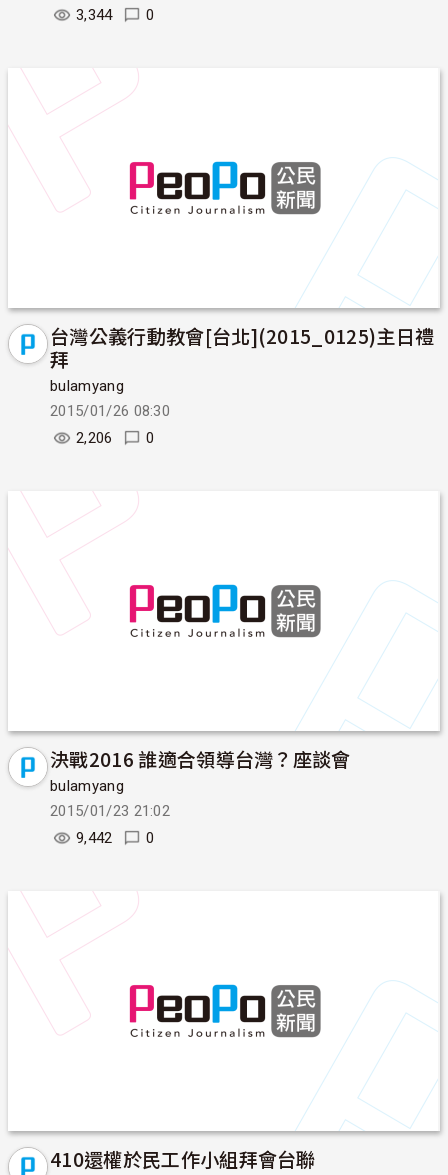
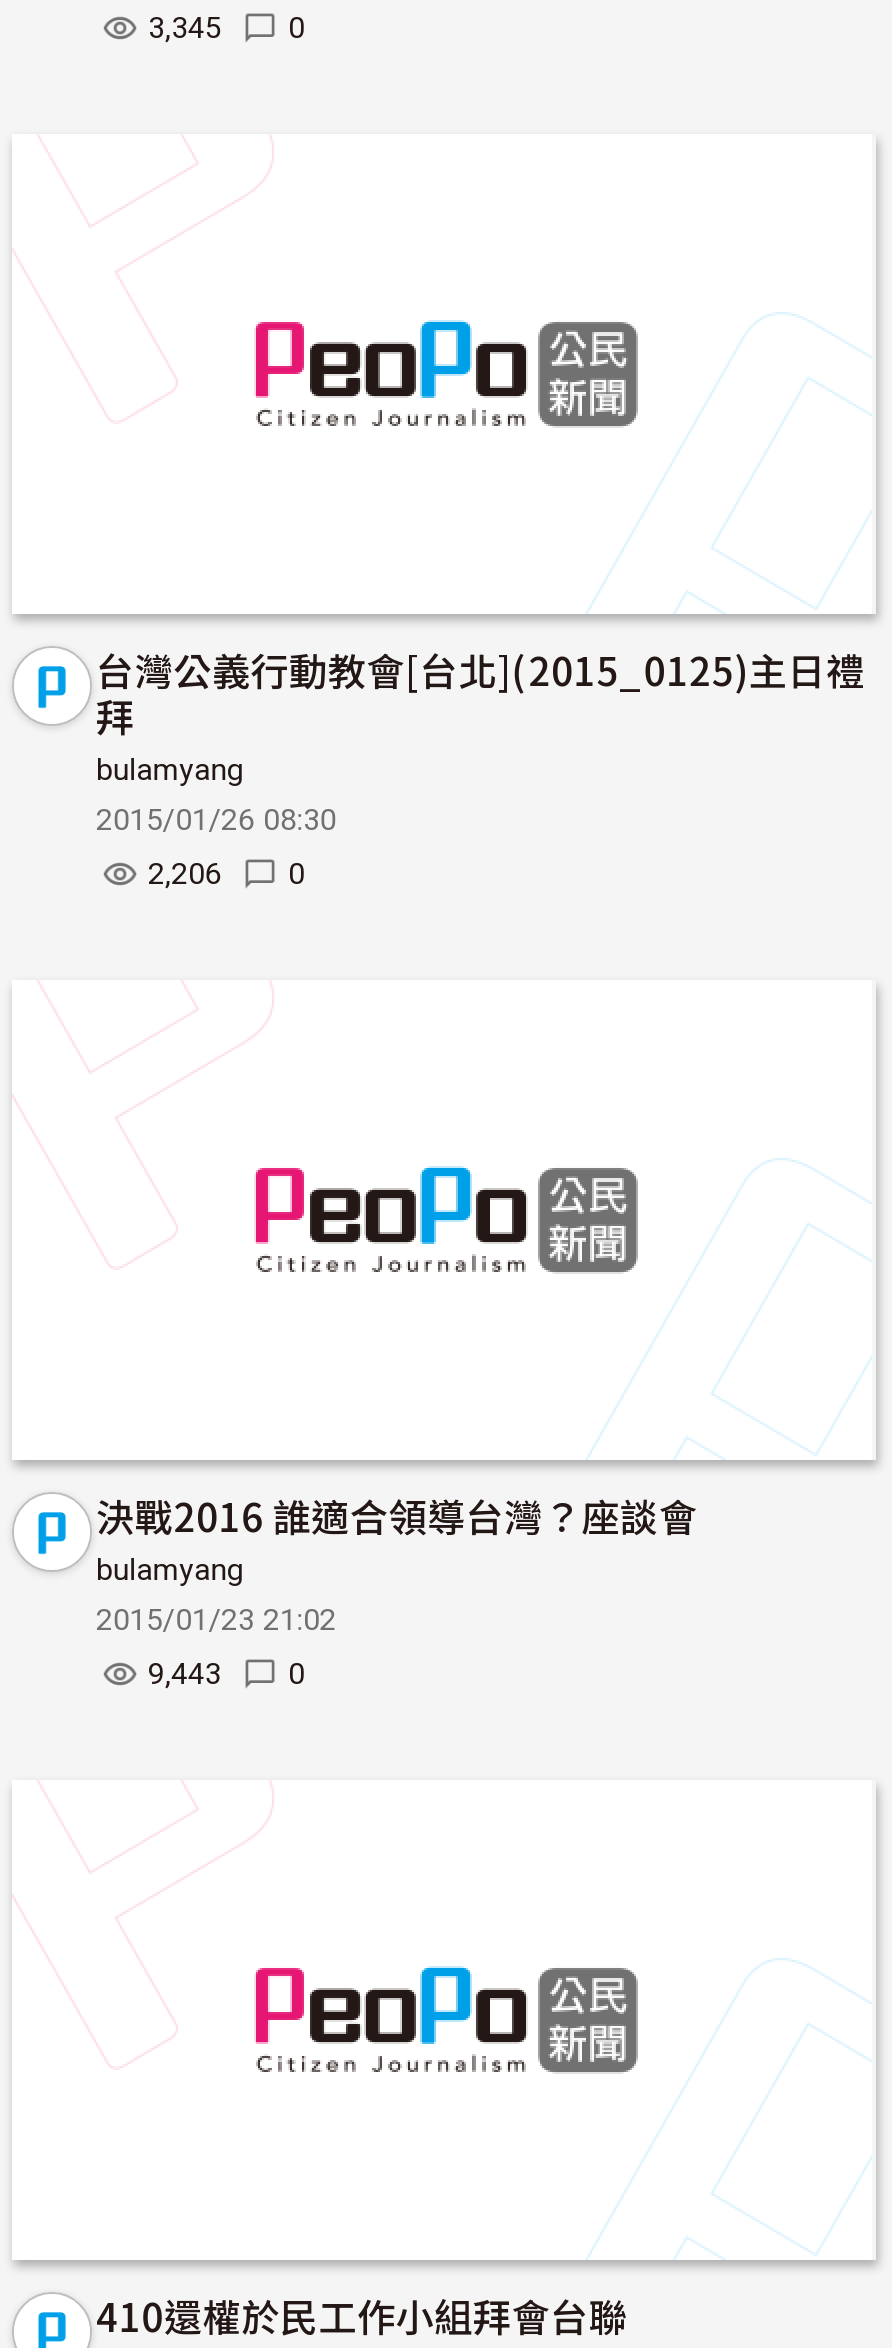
[76,6,154,24] 3,344 0 -> [148,10,305,46] 3,345 0
[76,829,154,847] 9,442 0 -> [148,1656,305,1692] 9,443 0

